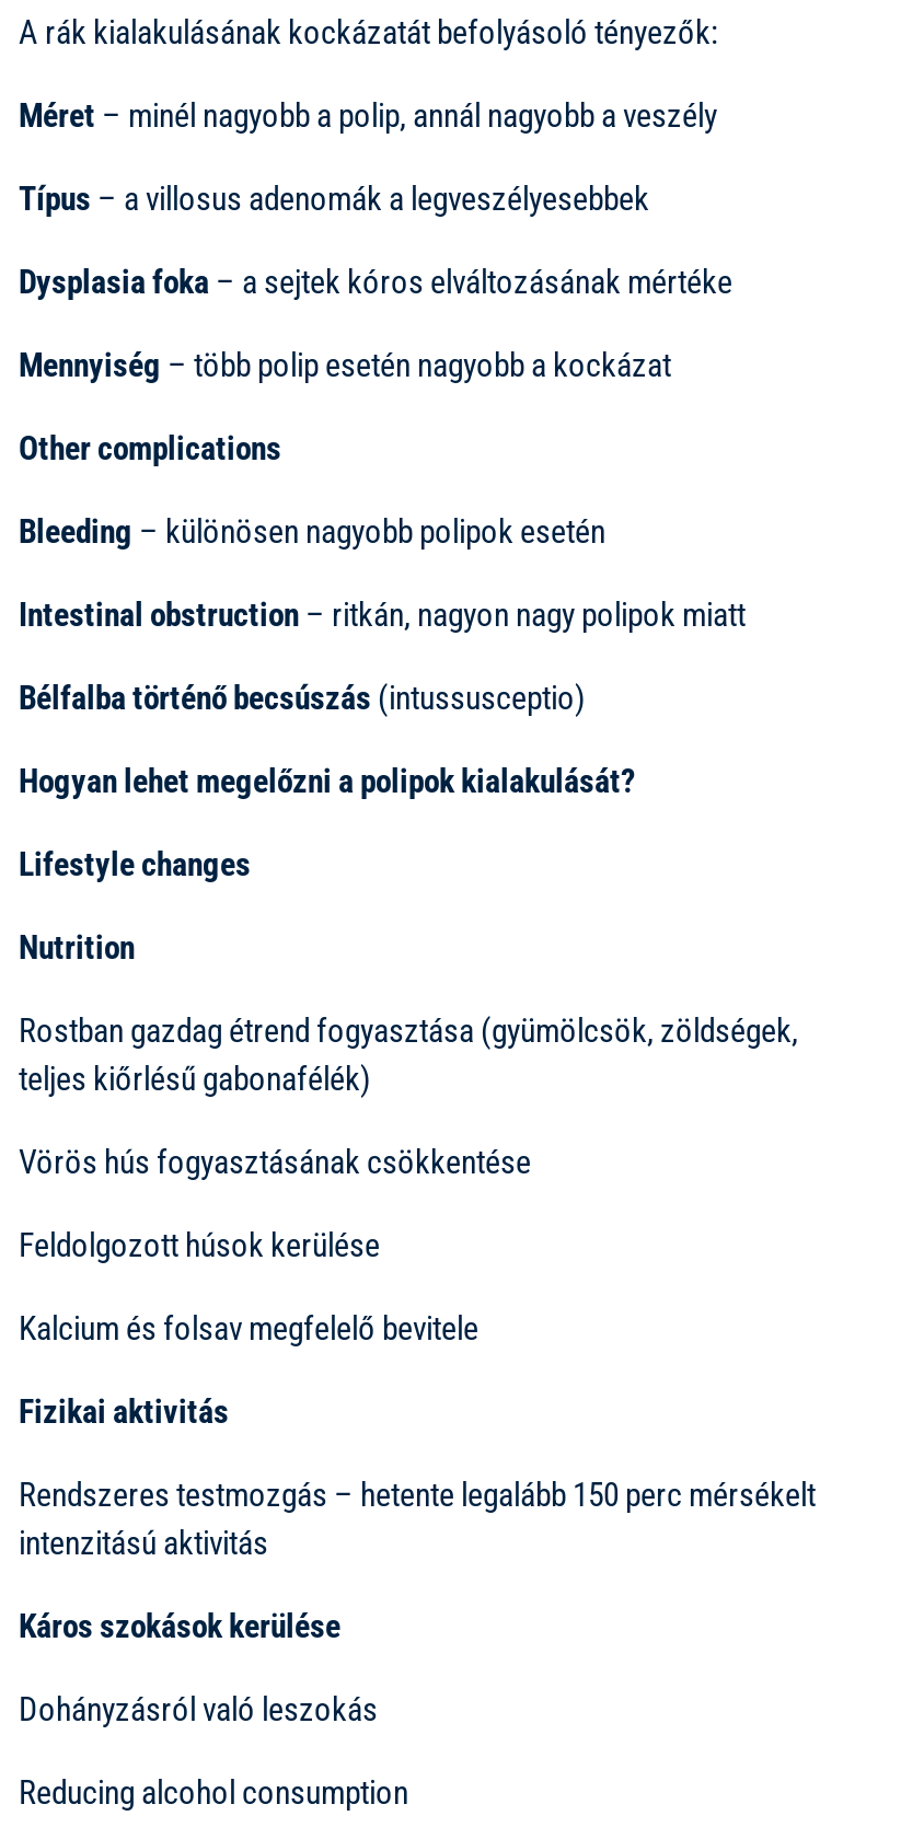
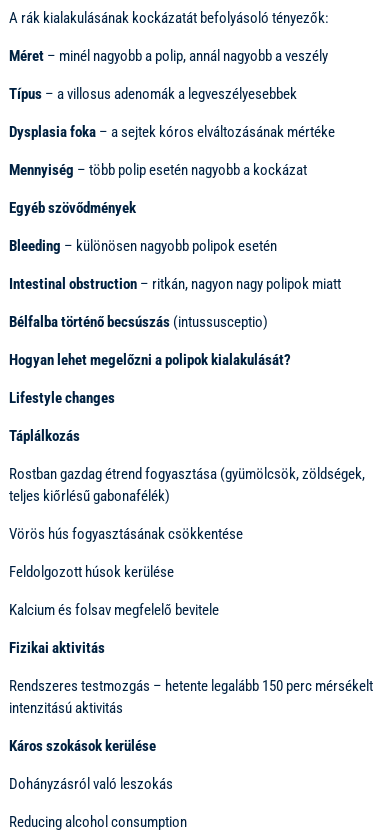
[19,428,281,467] Other complications -> [9,198,136,216] Egyéb szövődmények
[19,927,135,967] Nutrition -> [9,426,80,444] Táplálkozás

